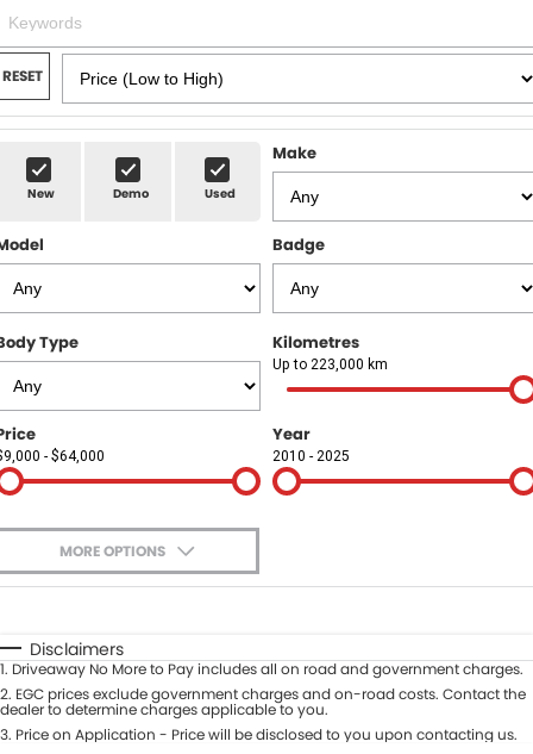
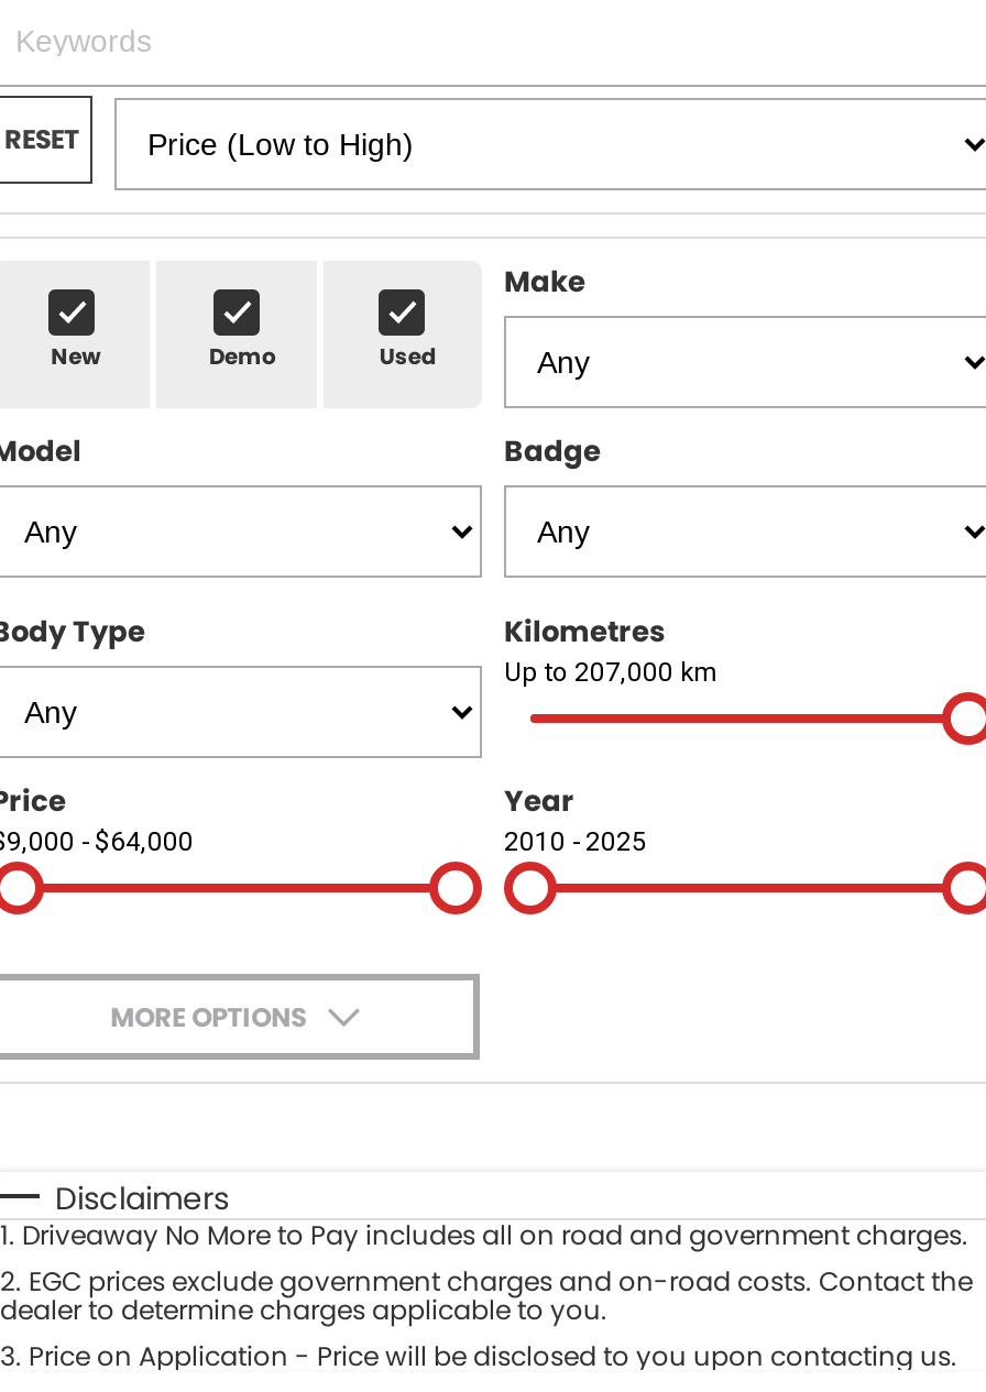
[272,355,388,373] Up to 223,000 km -> [504,655,717,688] Up to 207,000 km

